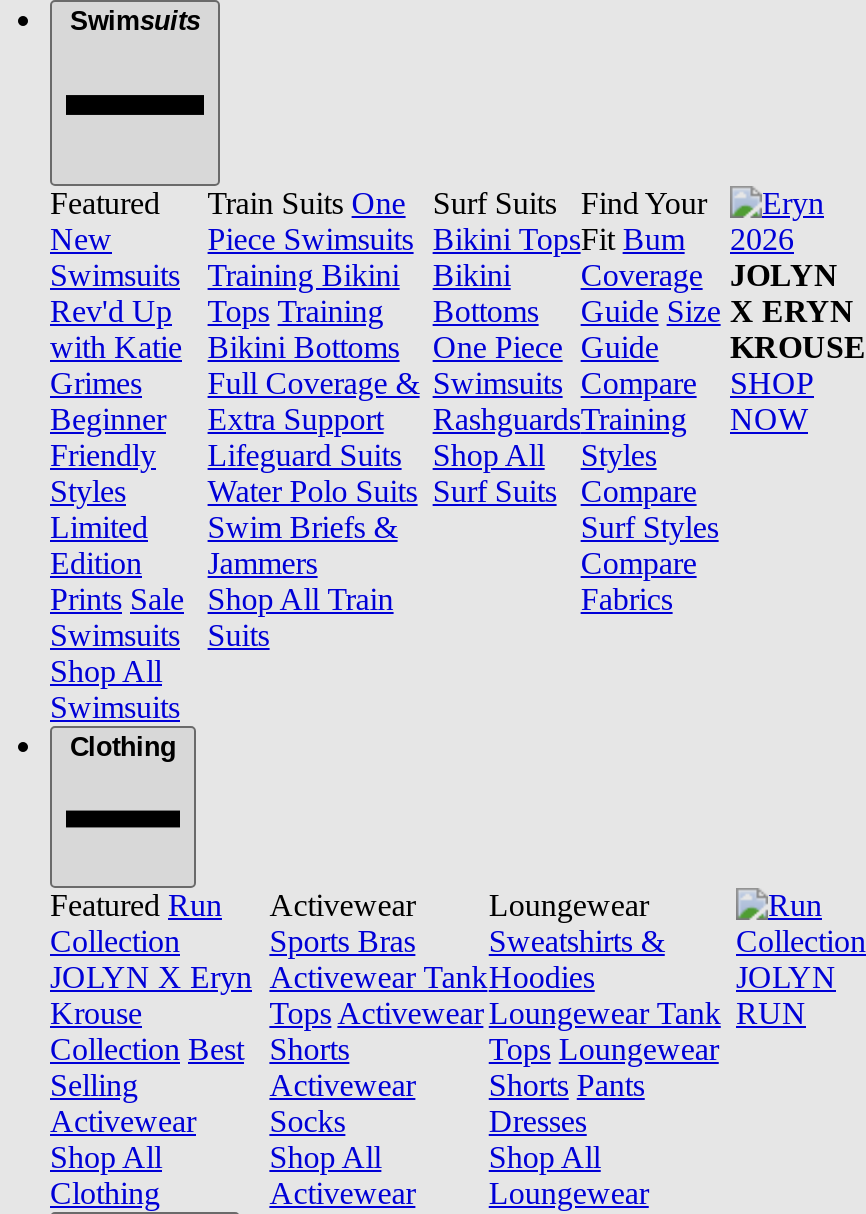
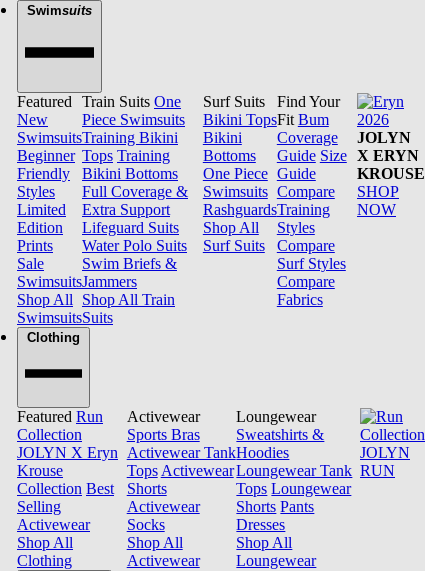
[50,293,182,399] Rev'd Up | with Katie | Grimes -> none
moved [50,401,166,579] -> [17,147,75,236]: Beginner | Friendly | Styles | Limited | Edition

